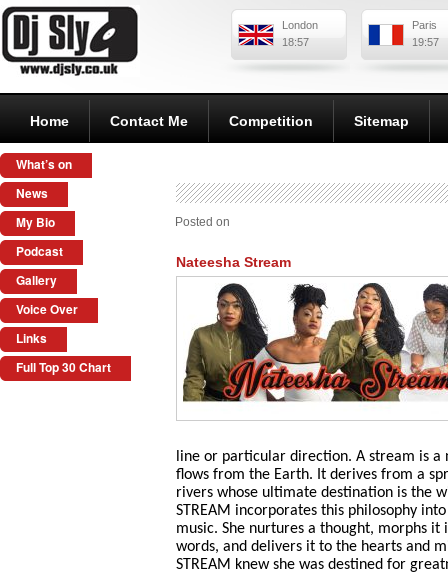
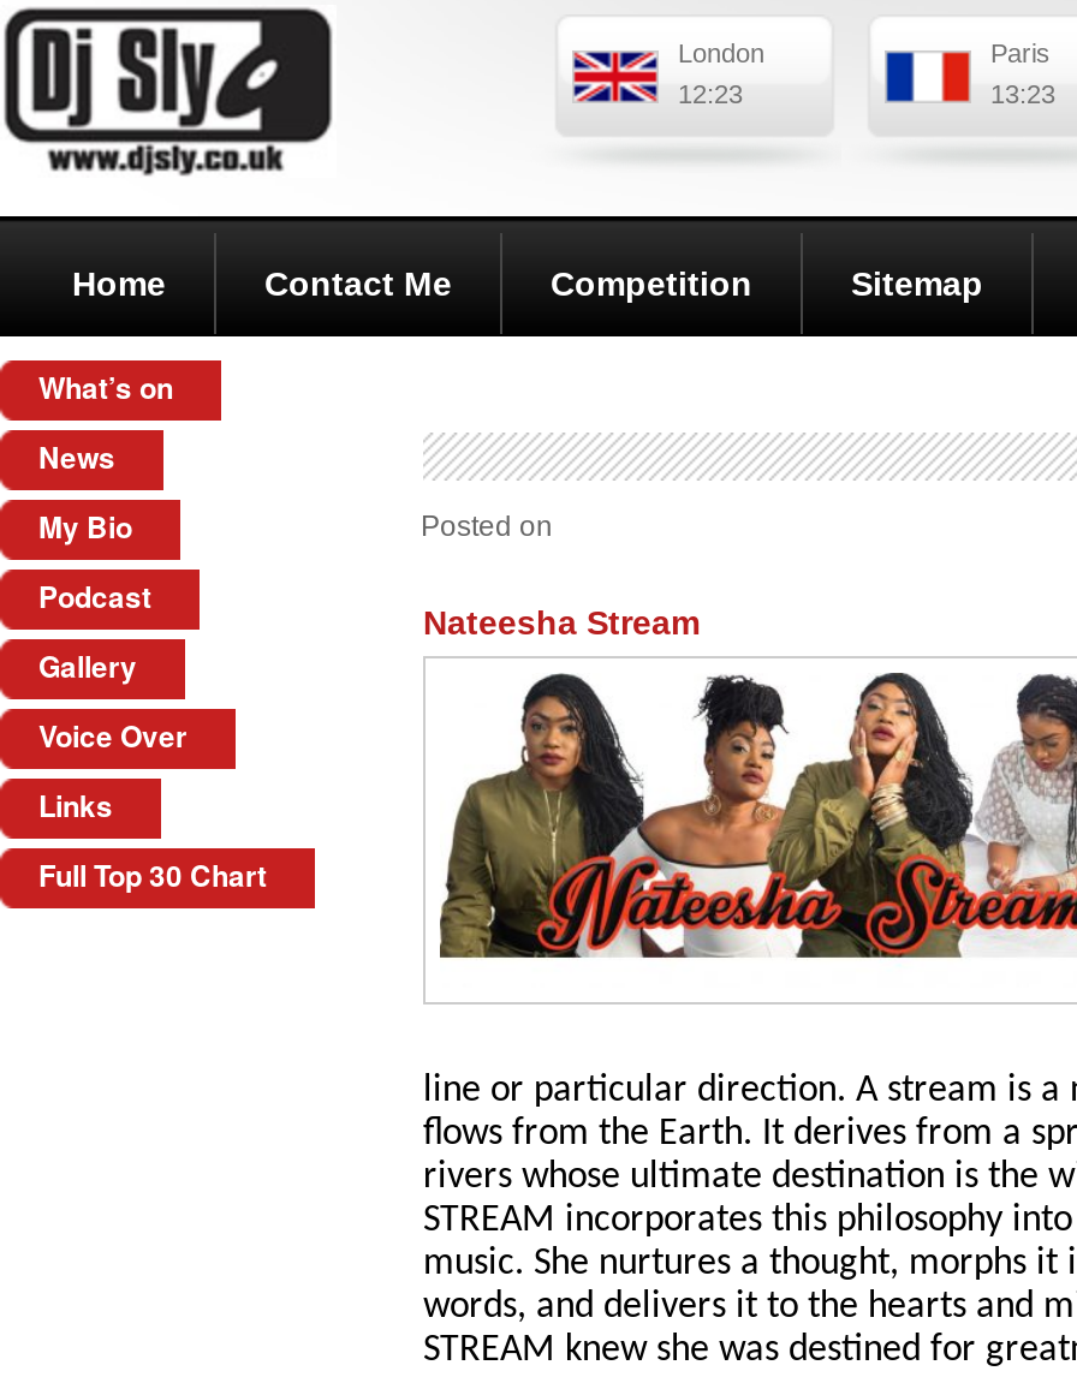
[282,36,309,48] 18:57 -> [678,79,743,108] 12:23
[412,36,439,48] 19:57 -> [990,79,1055,108] 13:23

